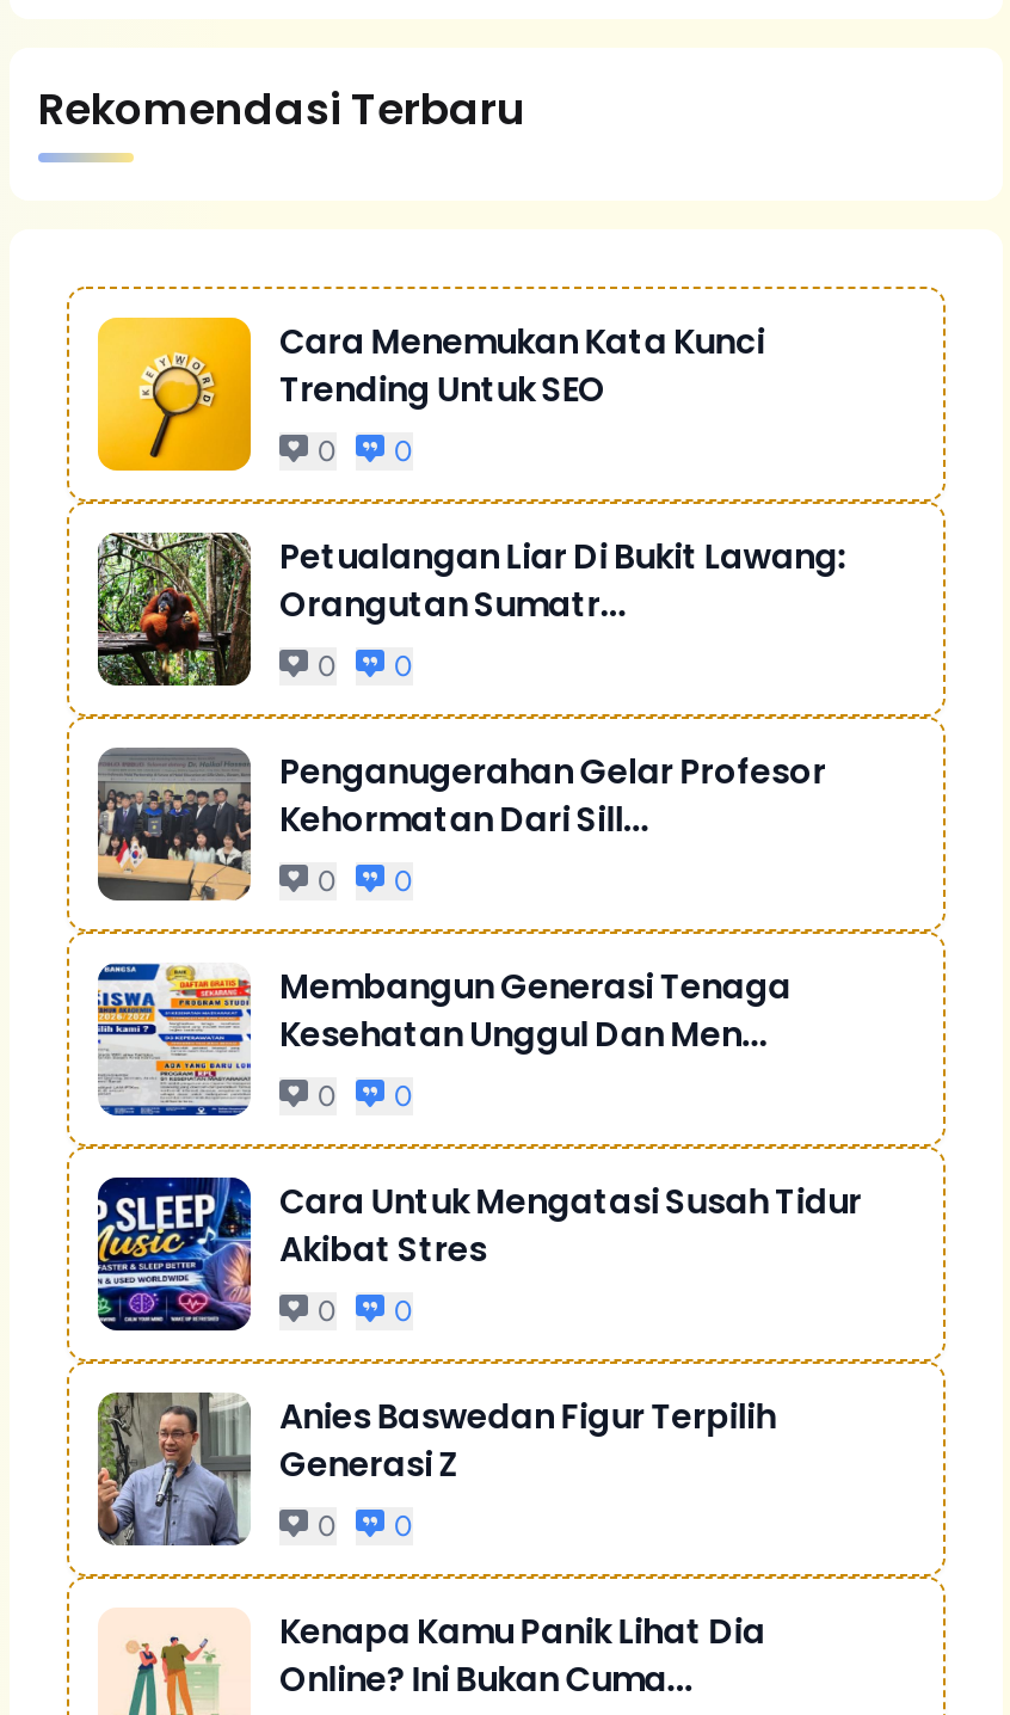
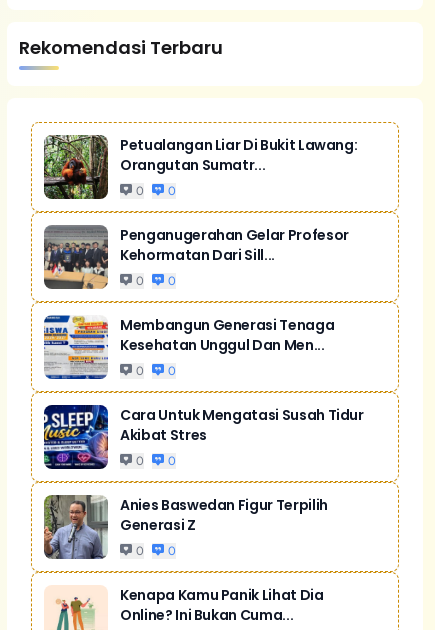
[96,315,765,473] [image] | Cara Menemukan Kata Kunci | Trending Untuk SEO | 0 | 0 -> none

